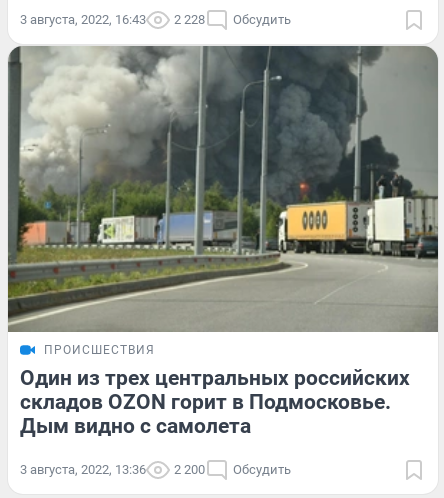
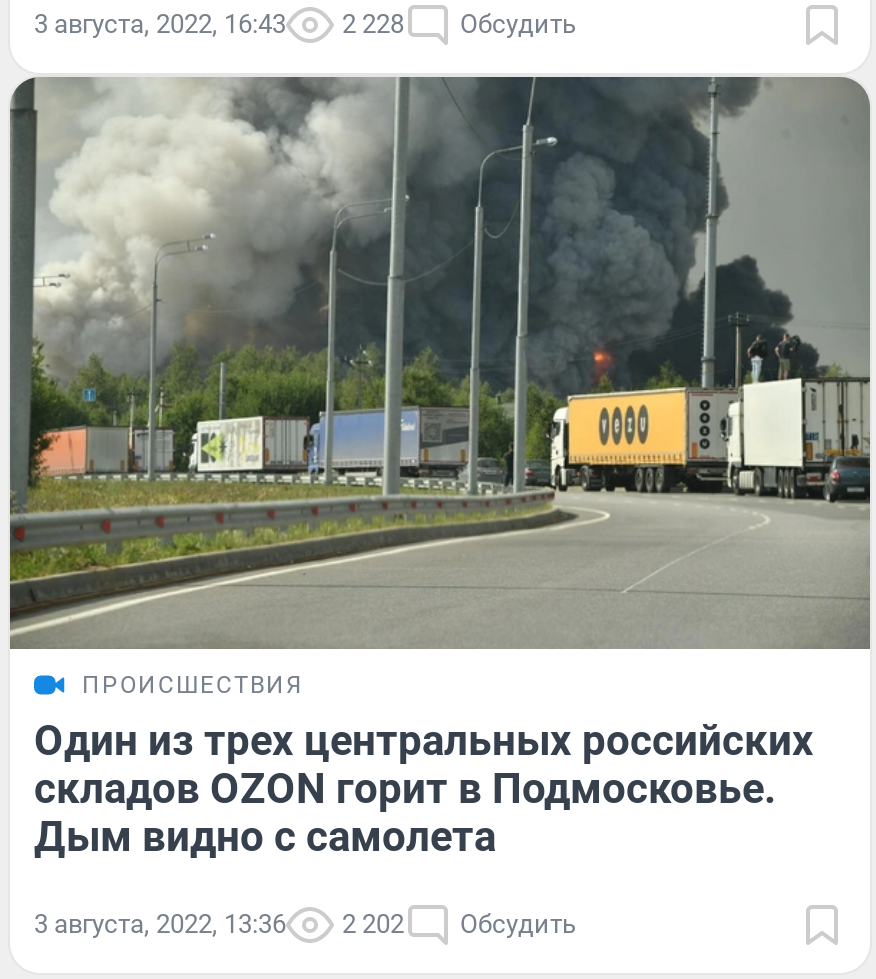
[174,462,205,477] 2 200 -> [342,910,404,940] 2 202

